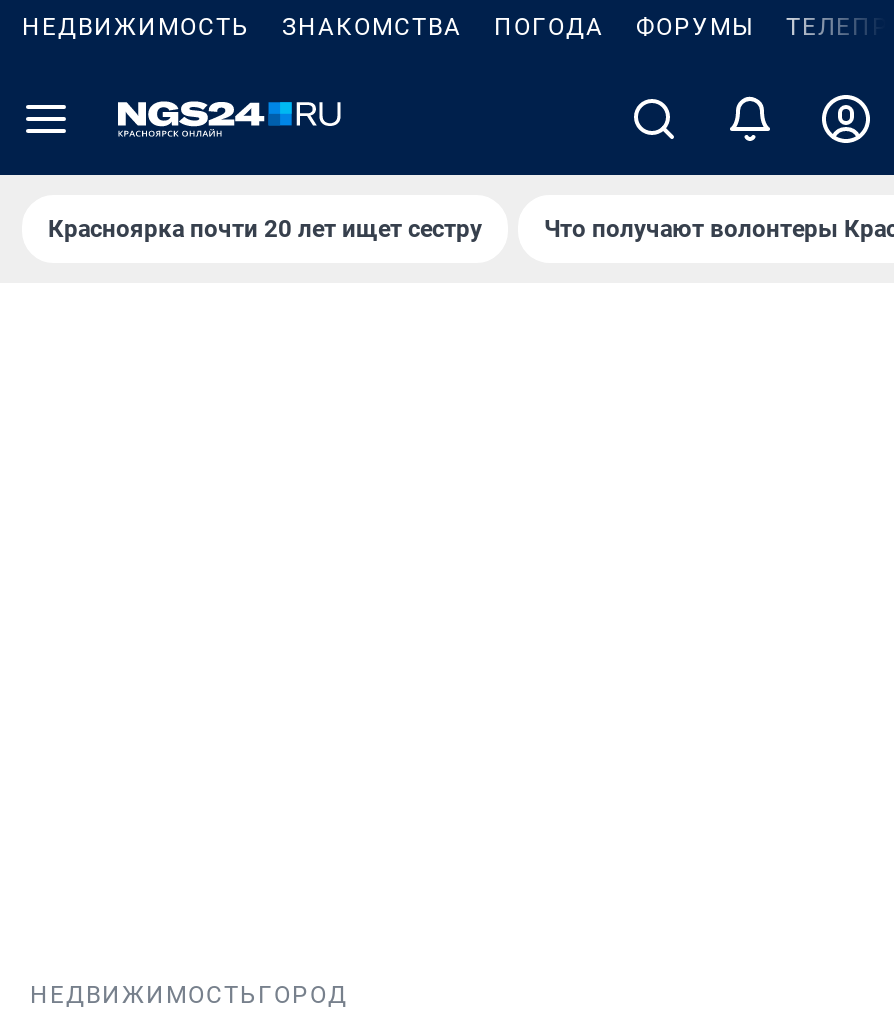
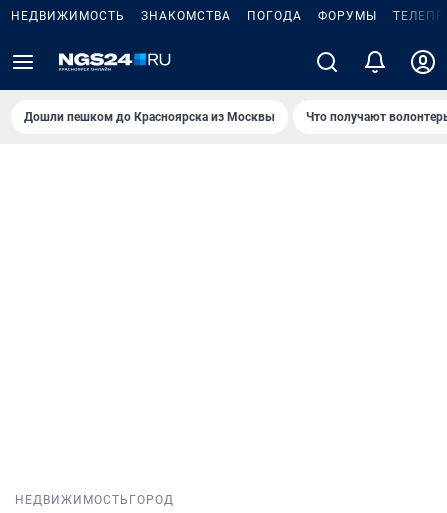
[48,215,482,243] Красноярка почти 20 лет ищет сестру -> [24,110,275,124] Дошли пешком до Крaсноярскa из Москвы

